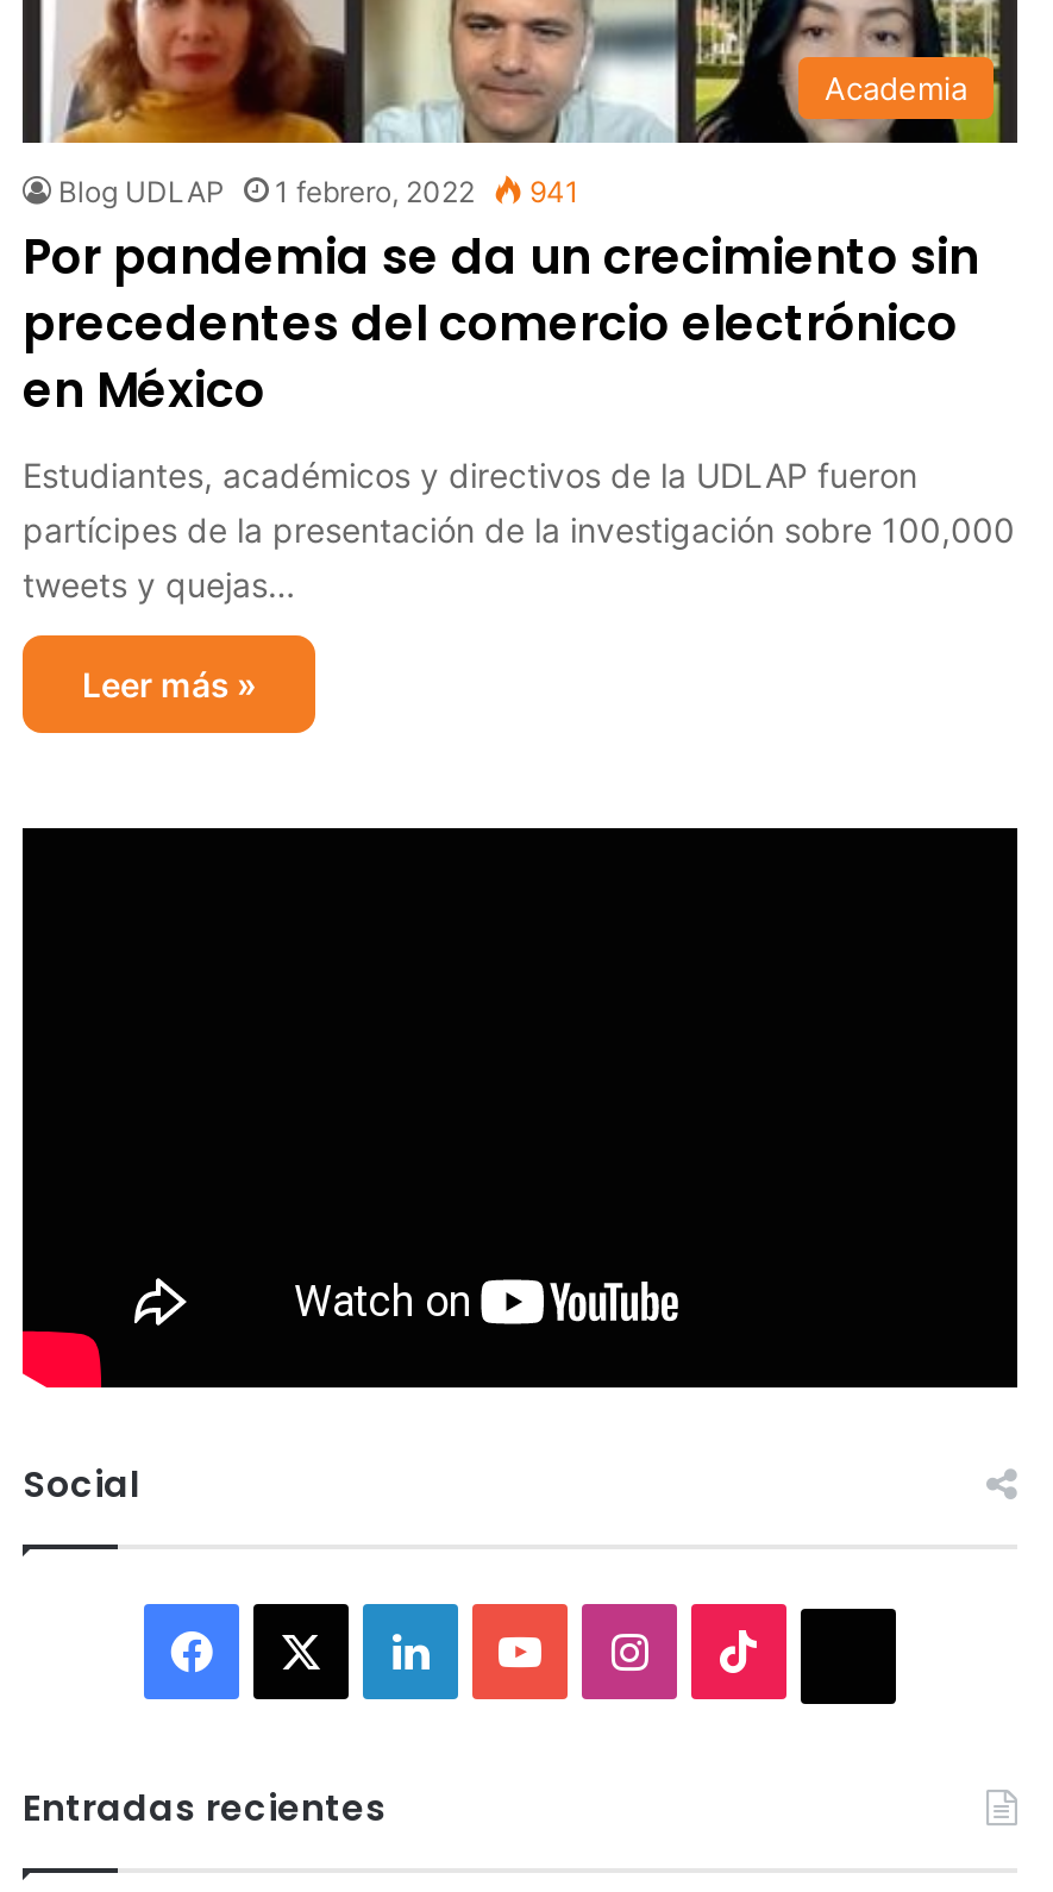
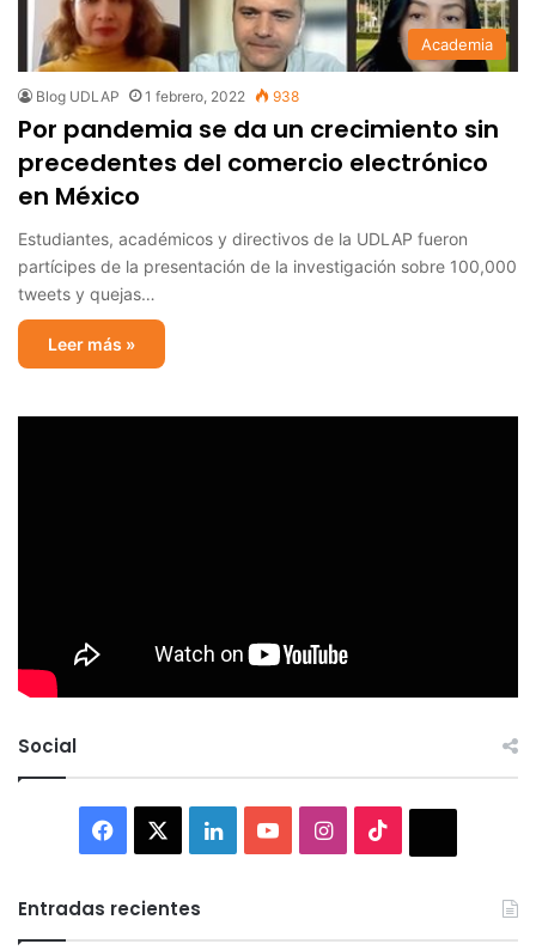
[58,173,579,209] Blog UDLAP 1 febrero, 2022 941 -> [36,87,299,105] Blog UDLAP 1 febrero, 2022 938

